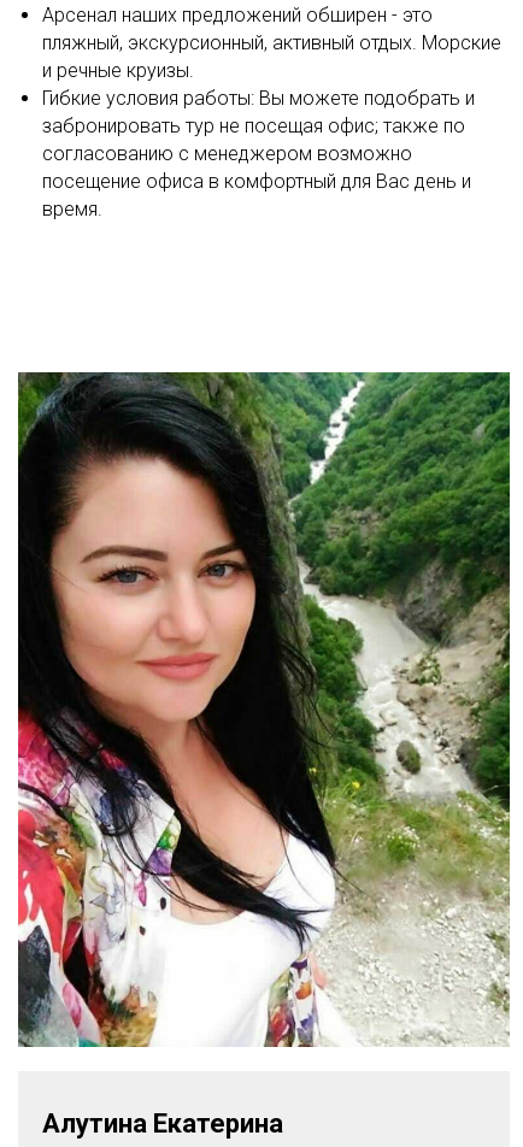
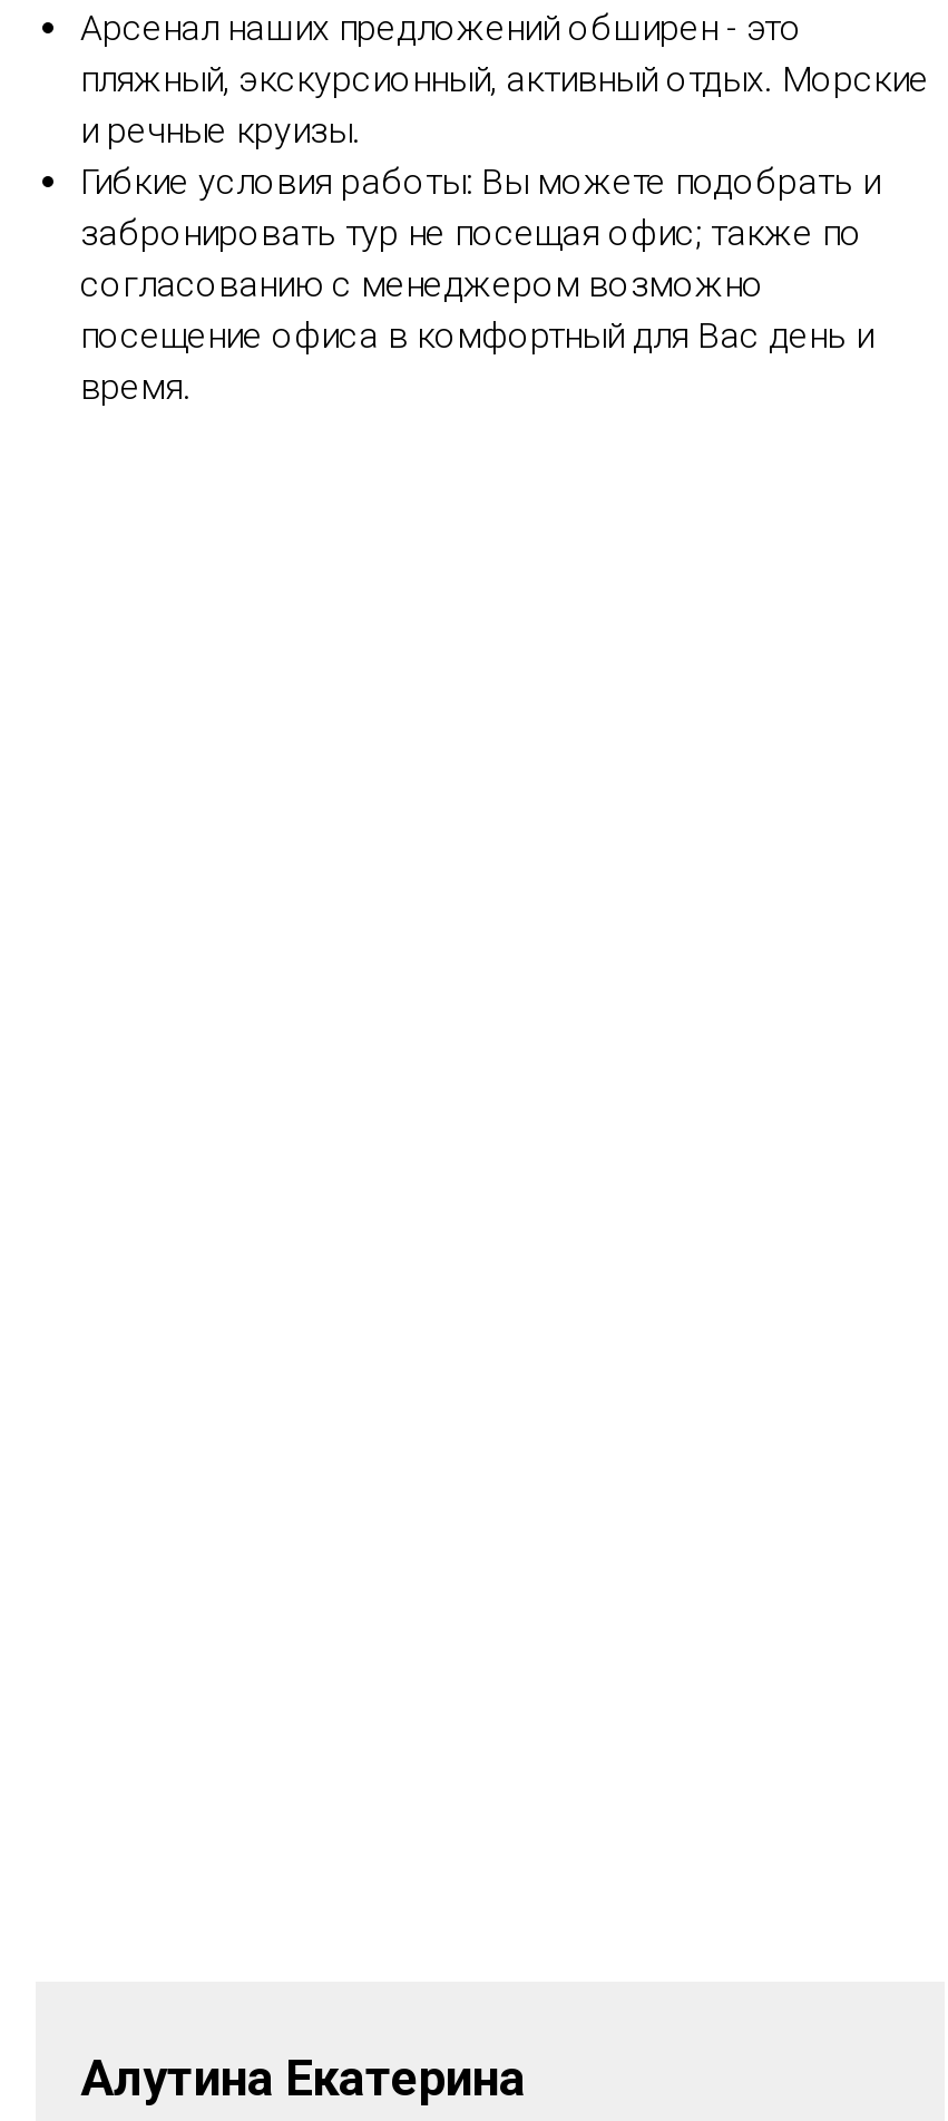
[17,371,511,1048] [image] -> none

